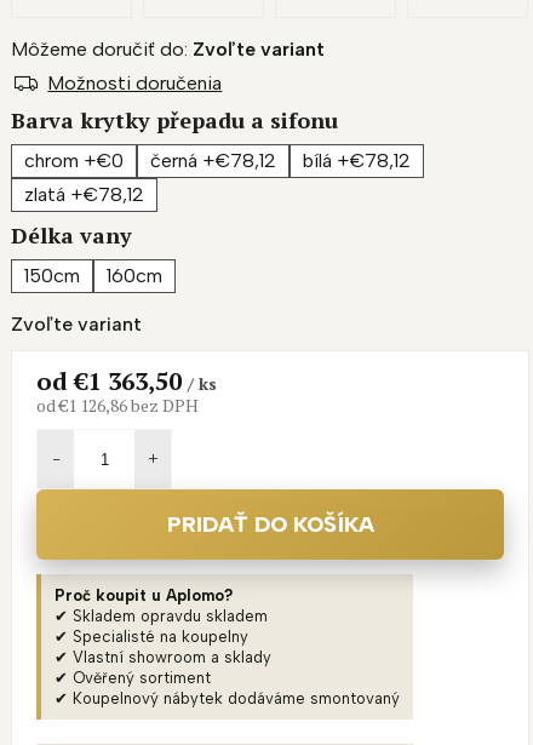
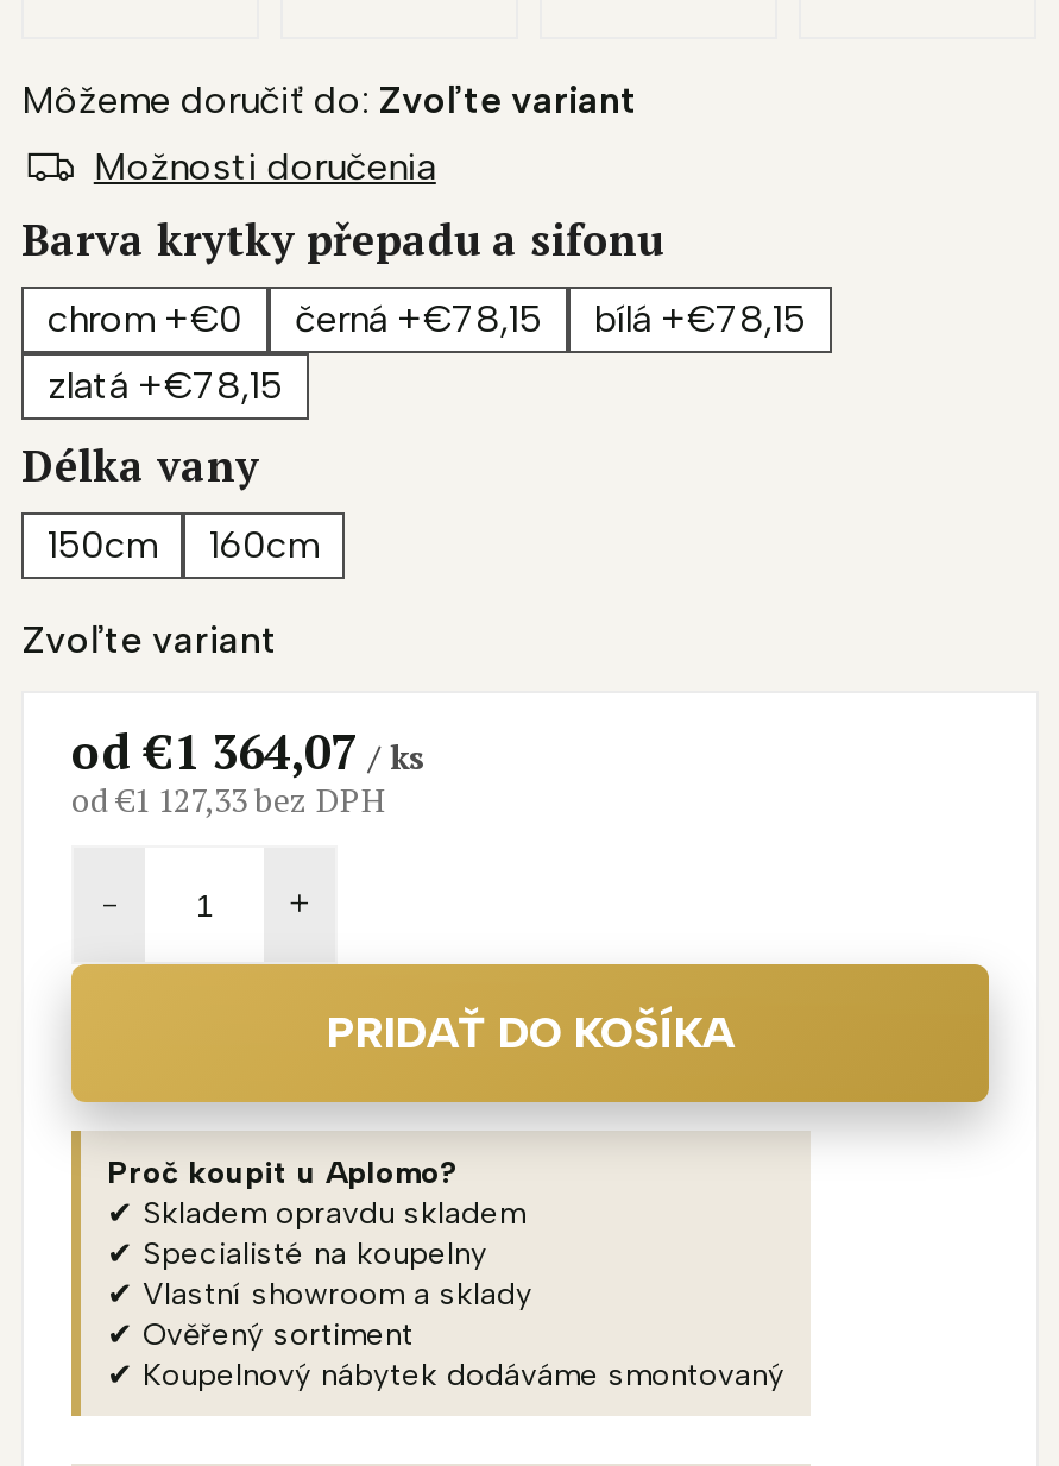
[150,149,276,173] černá +€78,12 -> [295,297,542,342] černá +€78,15
[303,149,411,173] bílá +€78,12 -> [594,297,806,342] bílá +€78,15
[24,183,144,206] zlatá +€78,12 -> [48,364,283,409] zlatá +€78,15
[36,365,217,398] od €1 363,50 / ks -> [71,720,426,784] od €1 364,07 / ks
[36,394,199,417] od €1 126,86bez DPH -> [71,777,387,823] od €1 127,33bez DPH

